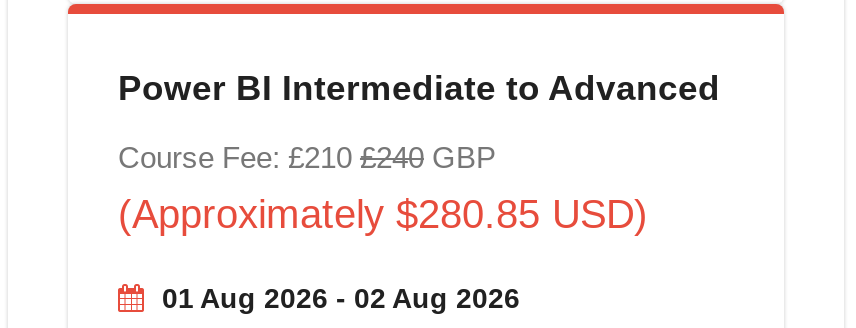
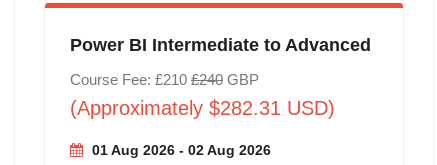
[118,193,648,237] (Approximately $280.85 USD) -> [70,96,335,118] (Approximately $282.31 USD)

